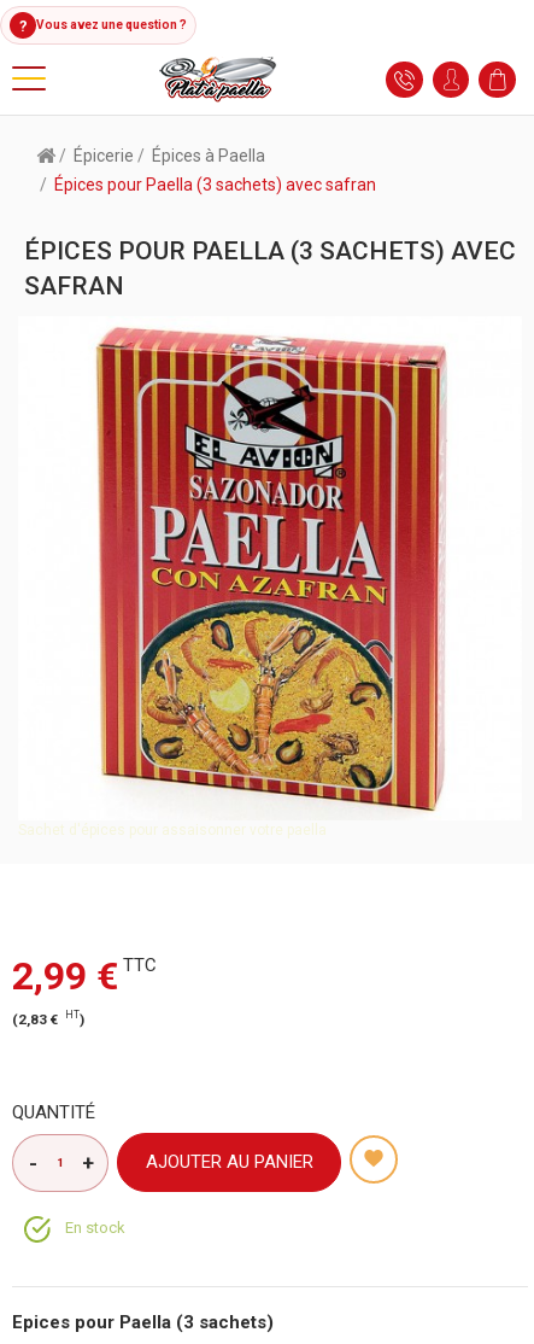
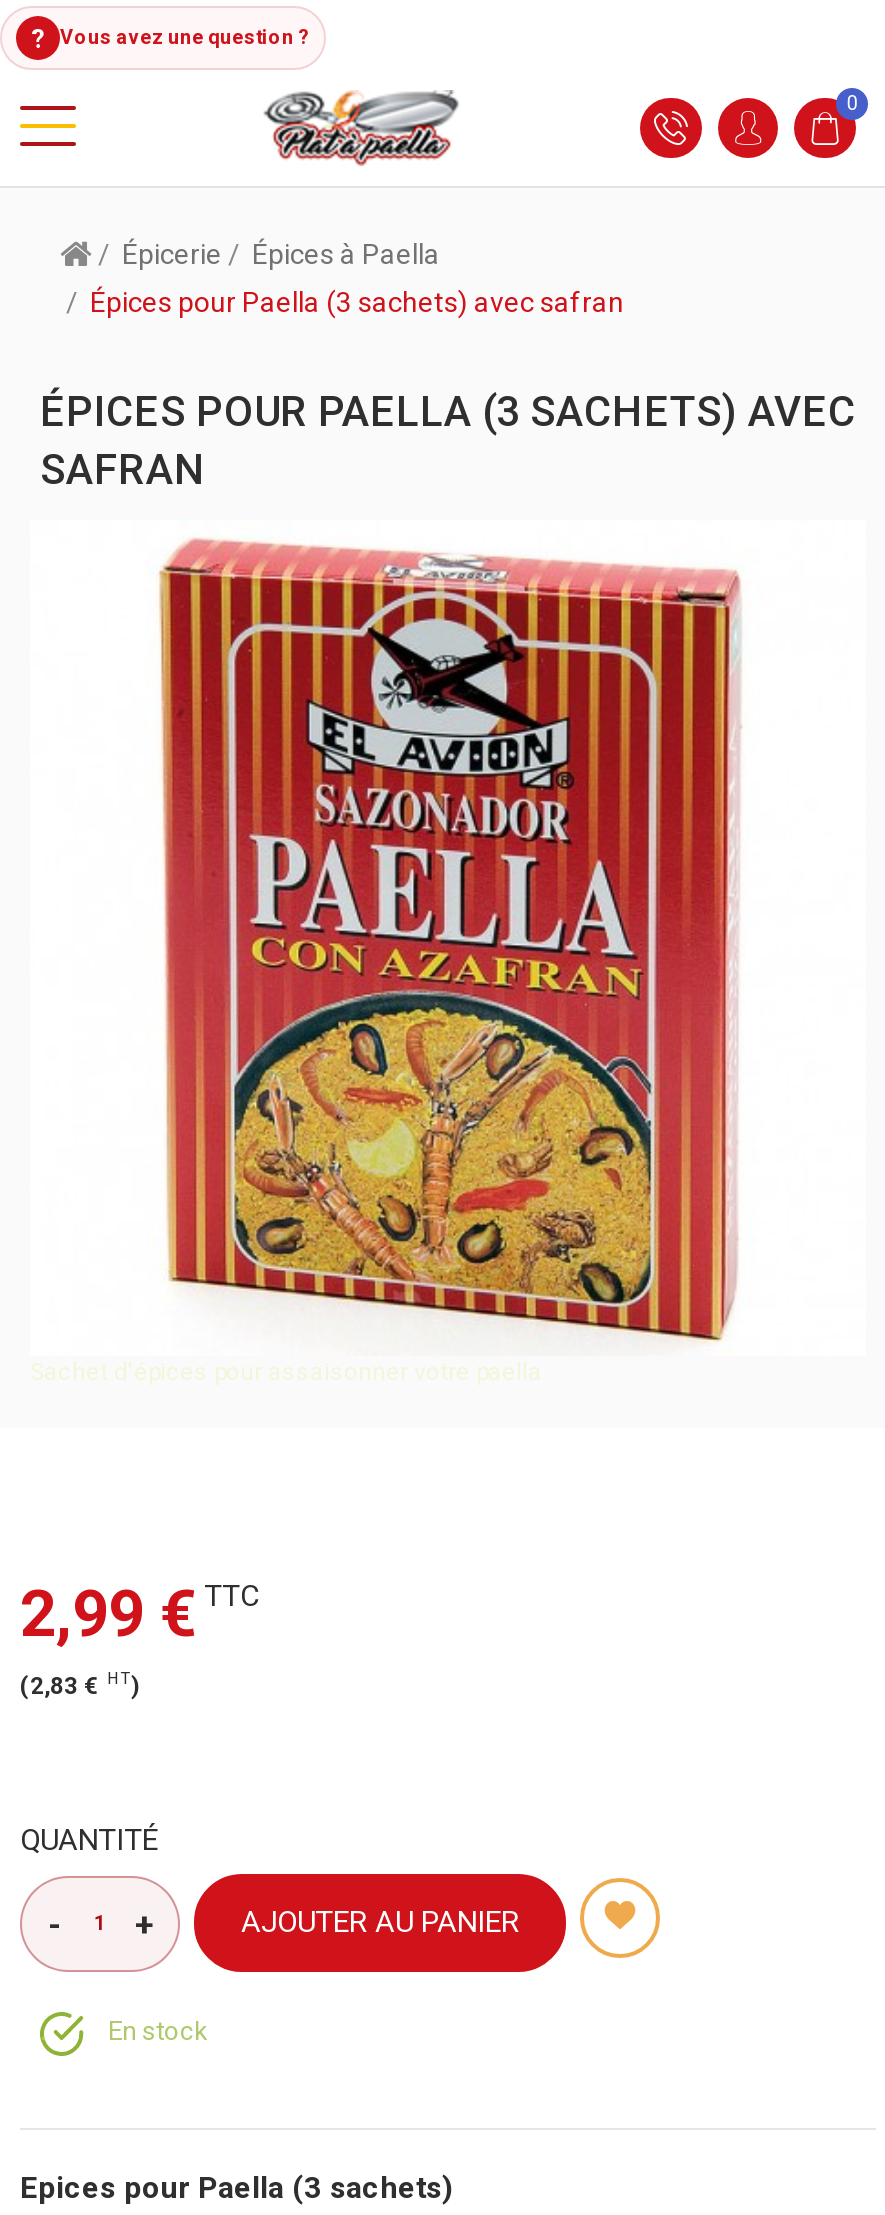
none -> [847,91,859,113] 0

